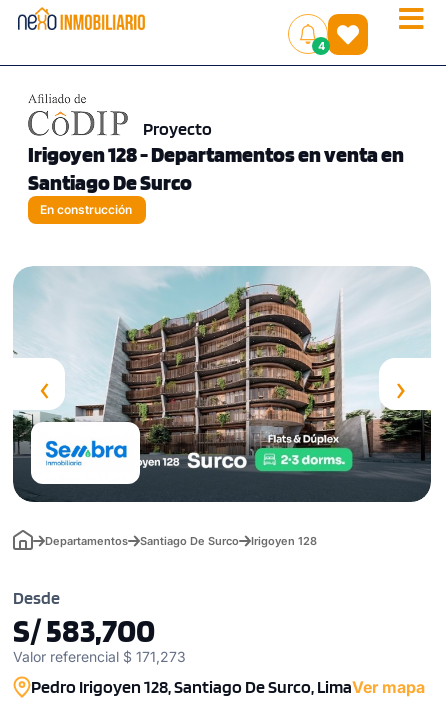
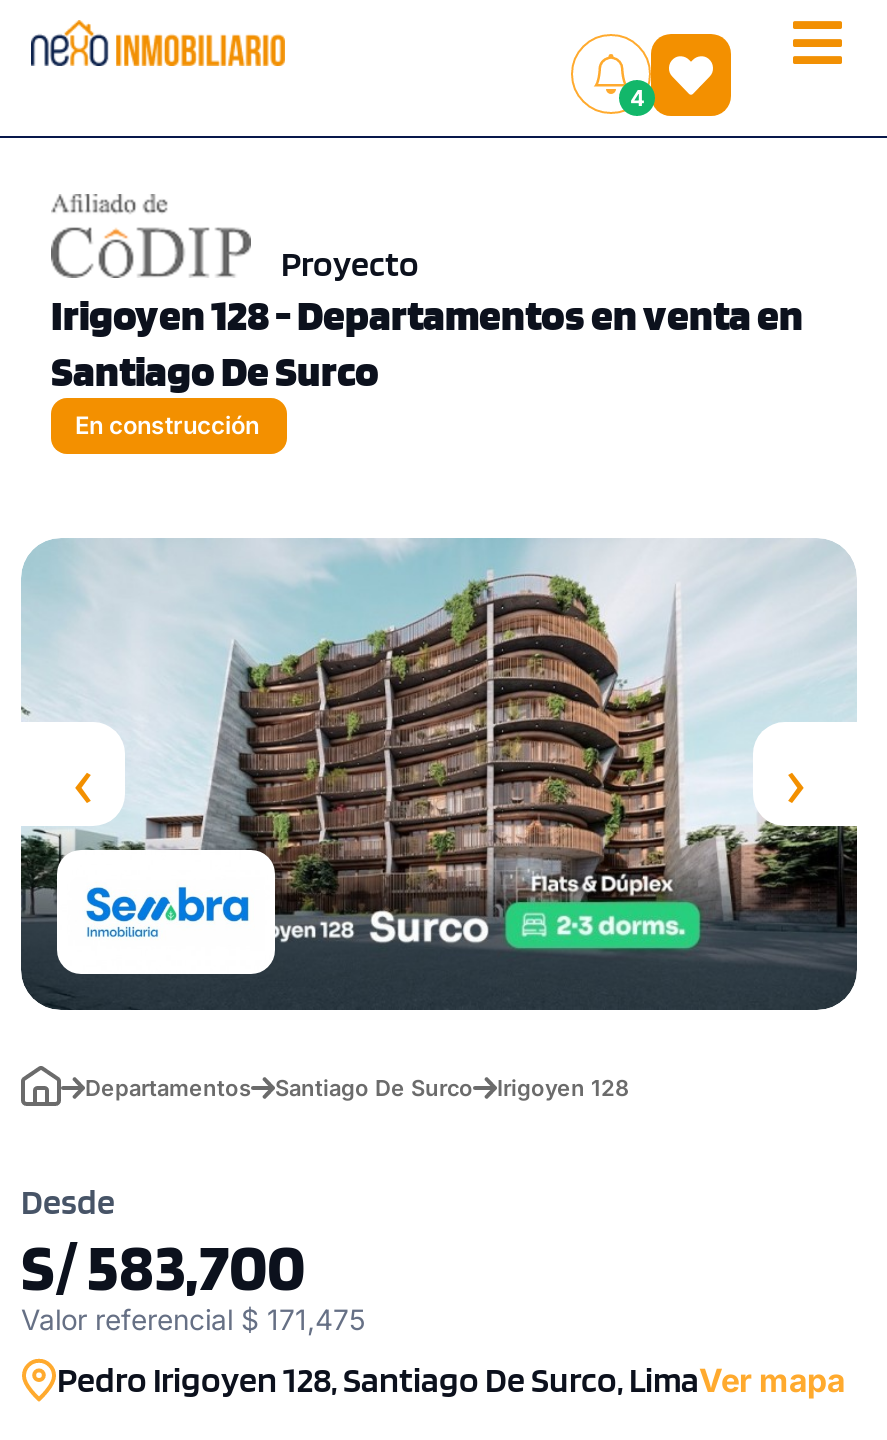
[13,647,186,664] Valor referencial $ 171,273 -> [21,1301,365,1335] Valor referencial $ 171,475

